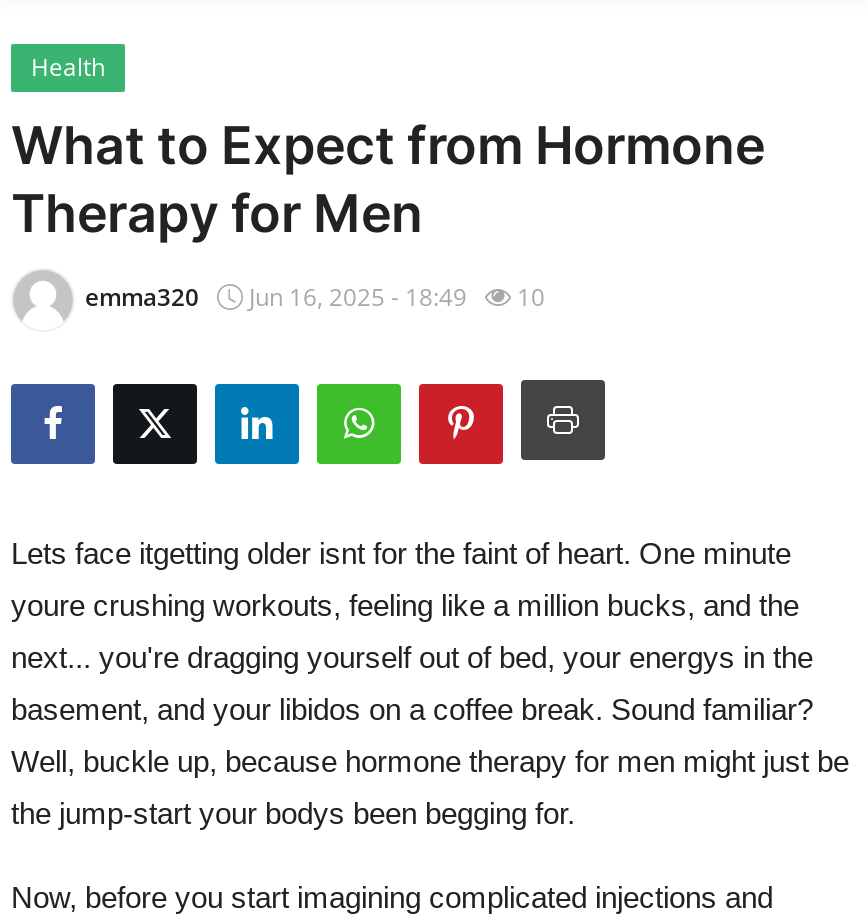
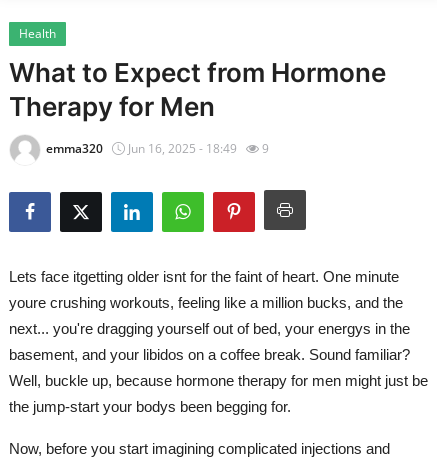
[511,280,545,314] 10 -> [259,140,269,157] 9

